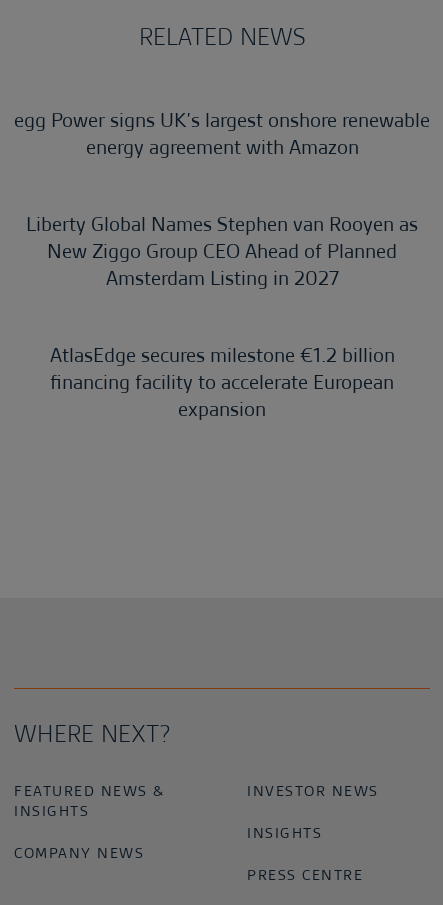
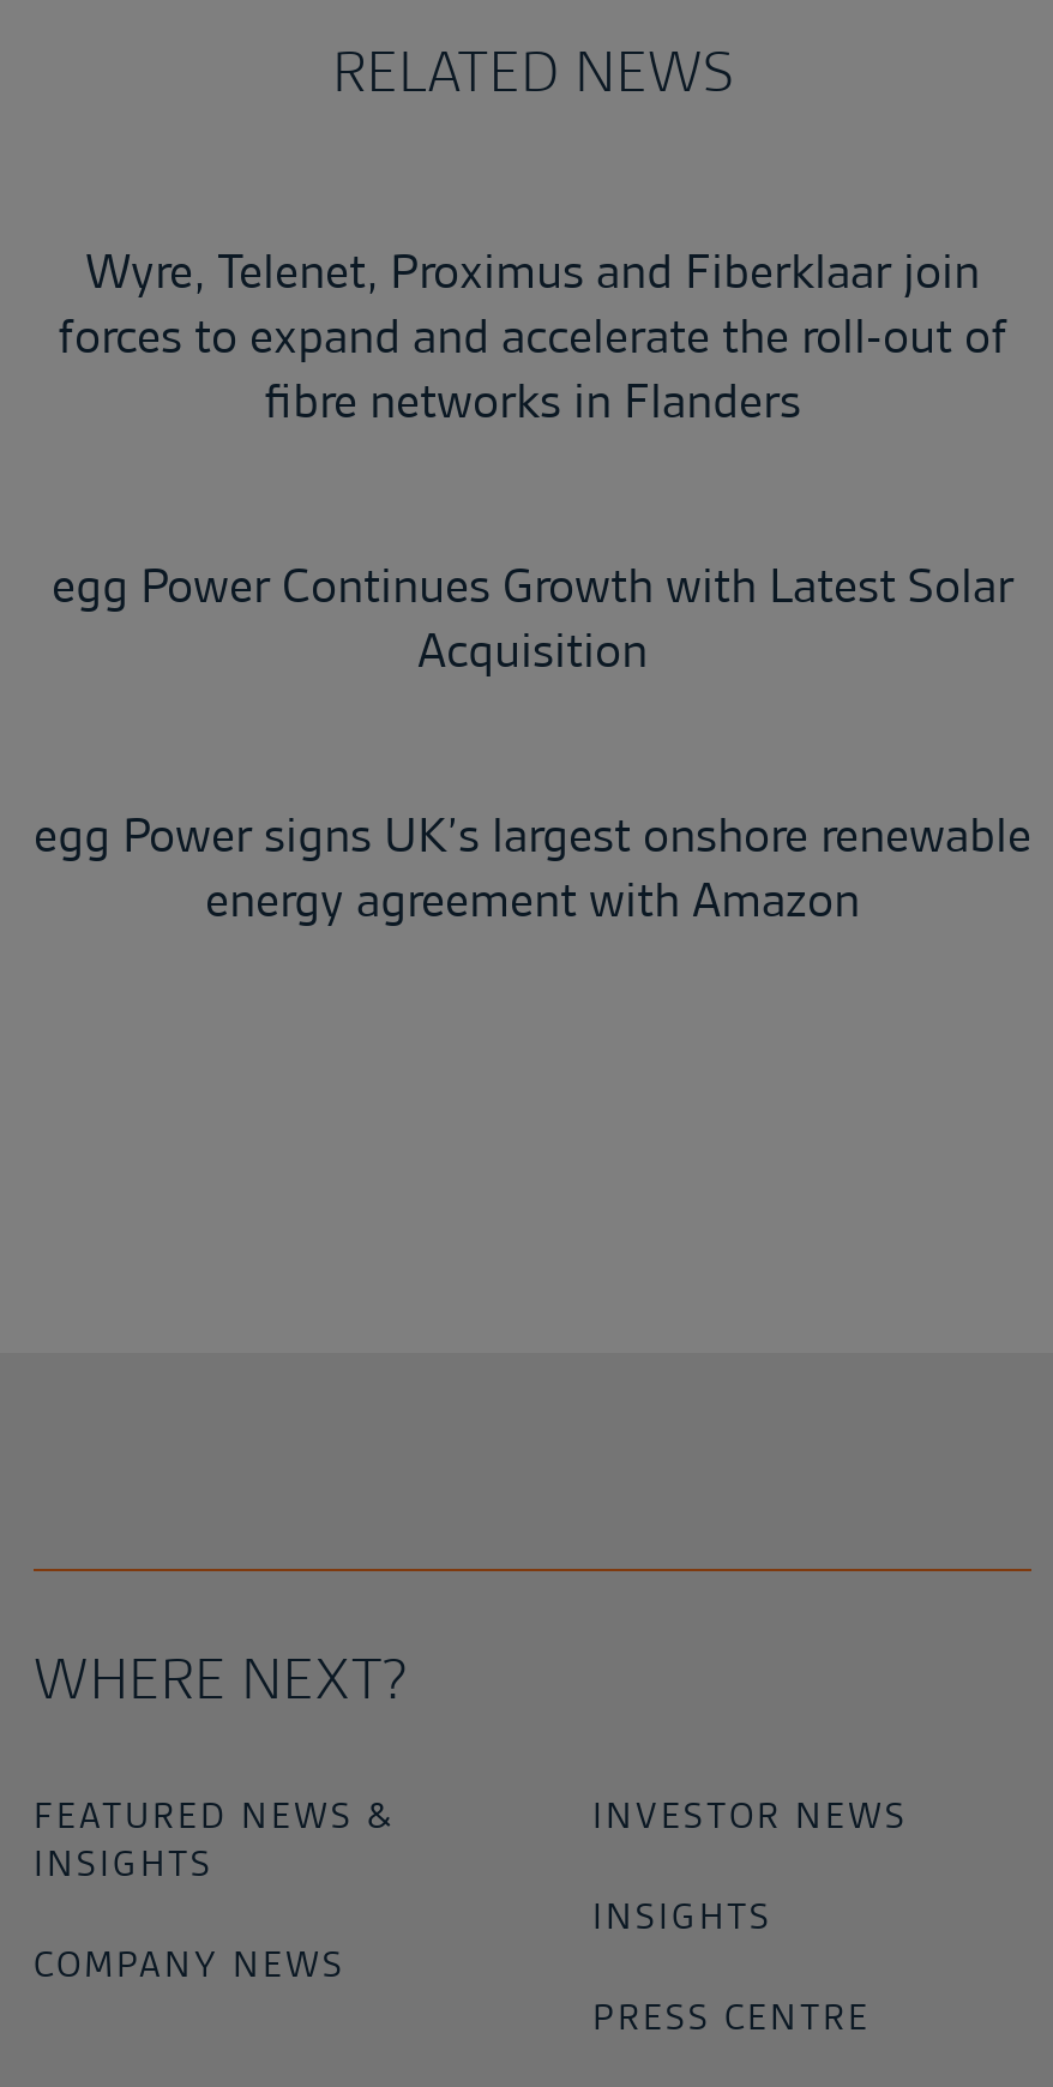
none -> [52,236,1013,682] Wyre, Telenet, Proximus and Fiberklaar join | forces to expand and accelerate the roll-out of | fibre networks in Flanders | egg Power Continues Growth with Latest Solar | Acquisition
moved [14,105,430,160] -> [34,800,1031,932]: egg Power signs UK’s largest onshore renewable | energy agreement with Amazon
[26,209,418,422] Liberty Global Names Stephen van Rooyen as | New Ziggo Group CEO Ahead of Planned | Amsterdam Listing in 2027 | AtlasEdge secures milestone €1.2 billion | financing facility to accelerate European | expansion -> none

